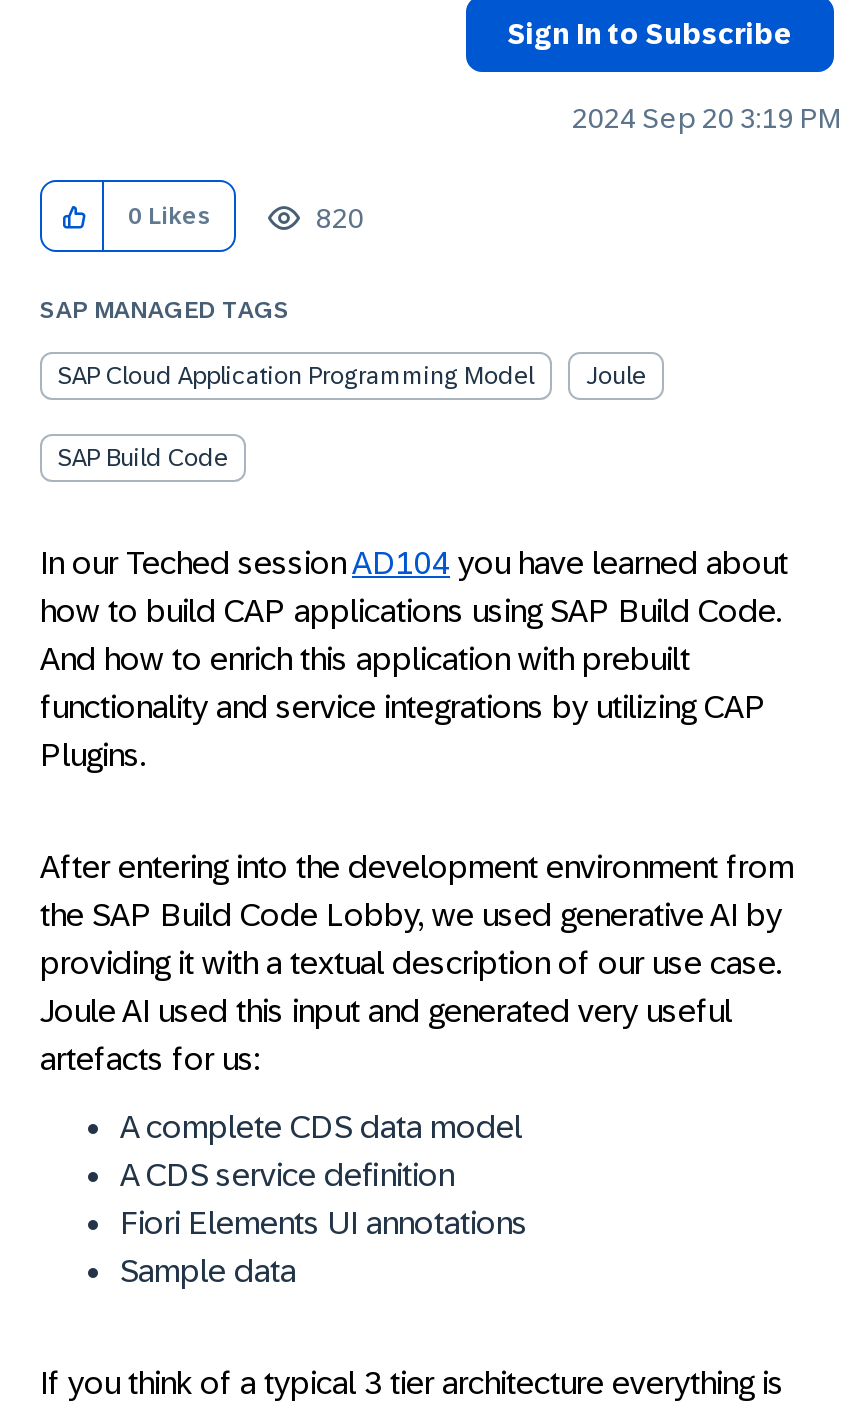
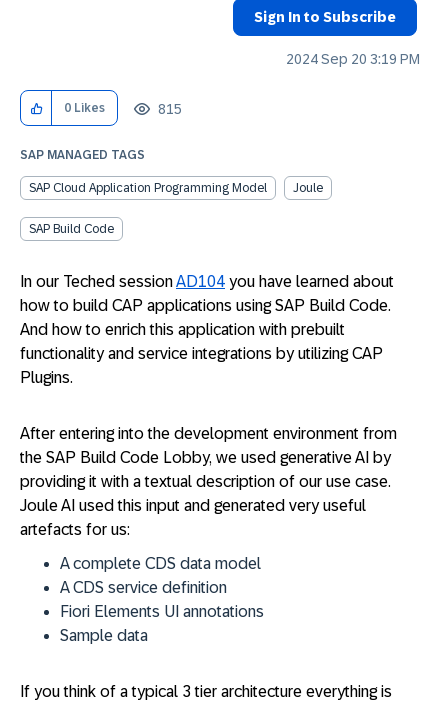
[316,202,364,234] 820 -> [158,101,182,117] 815

